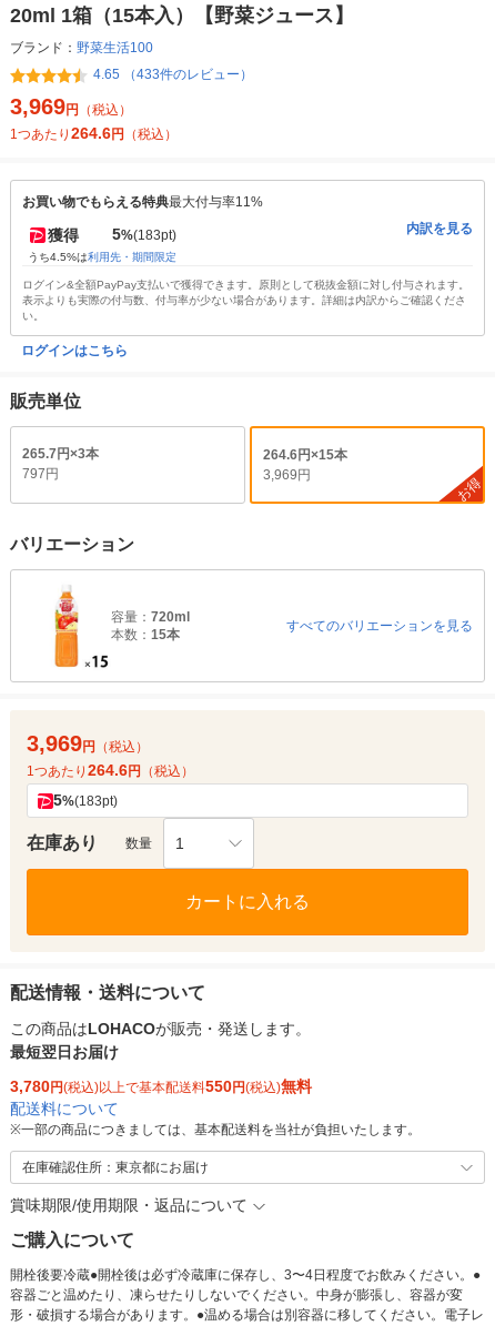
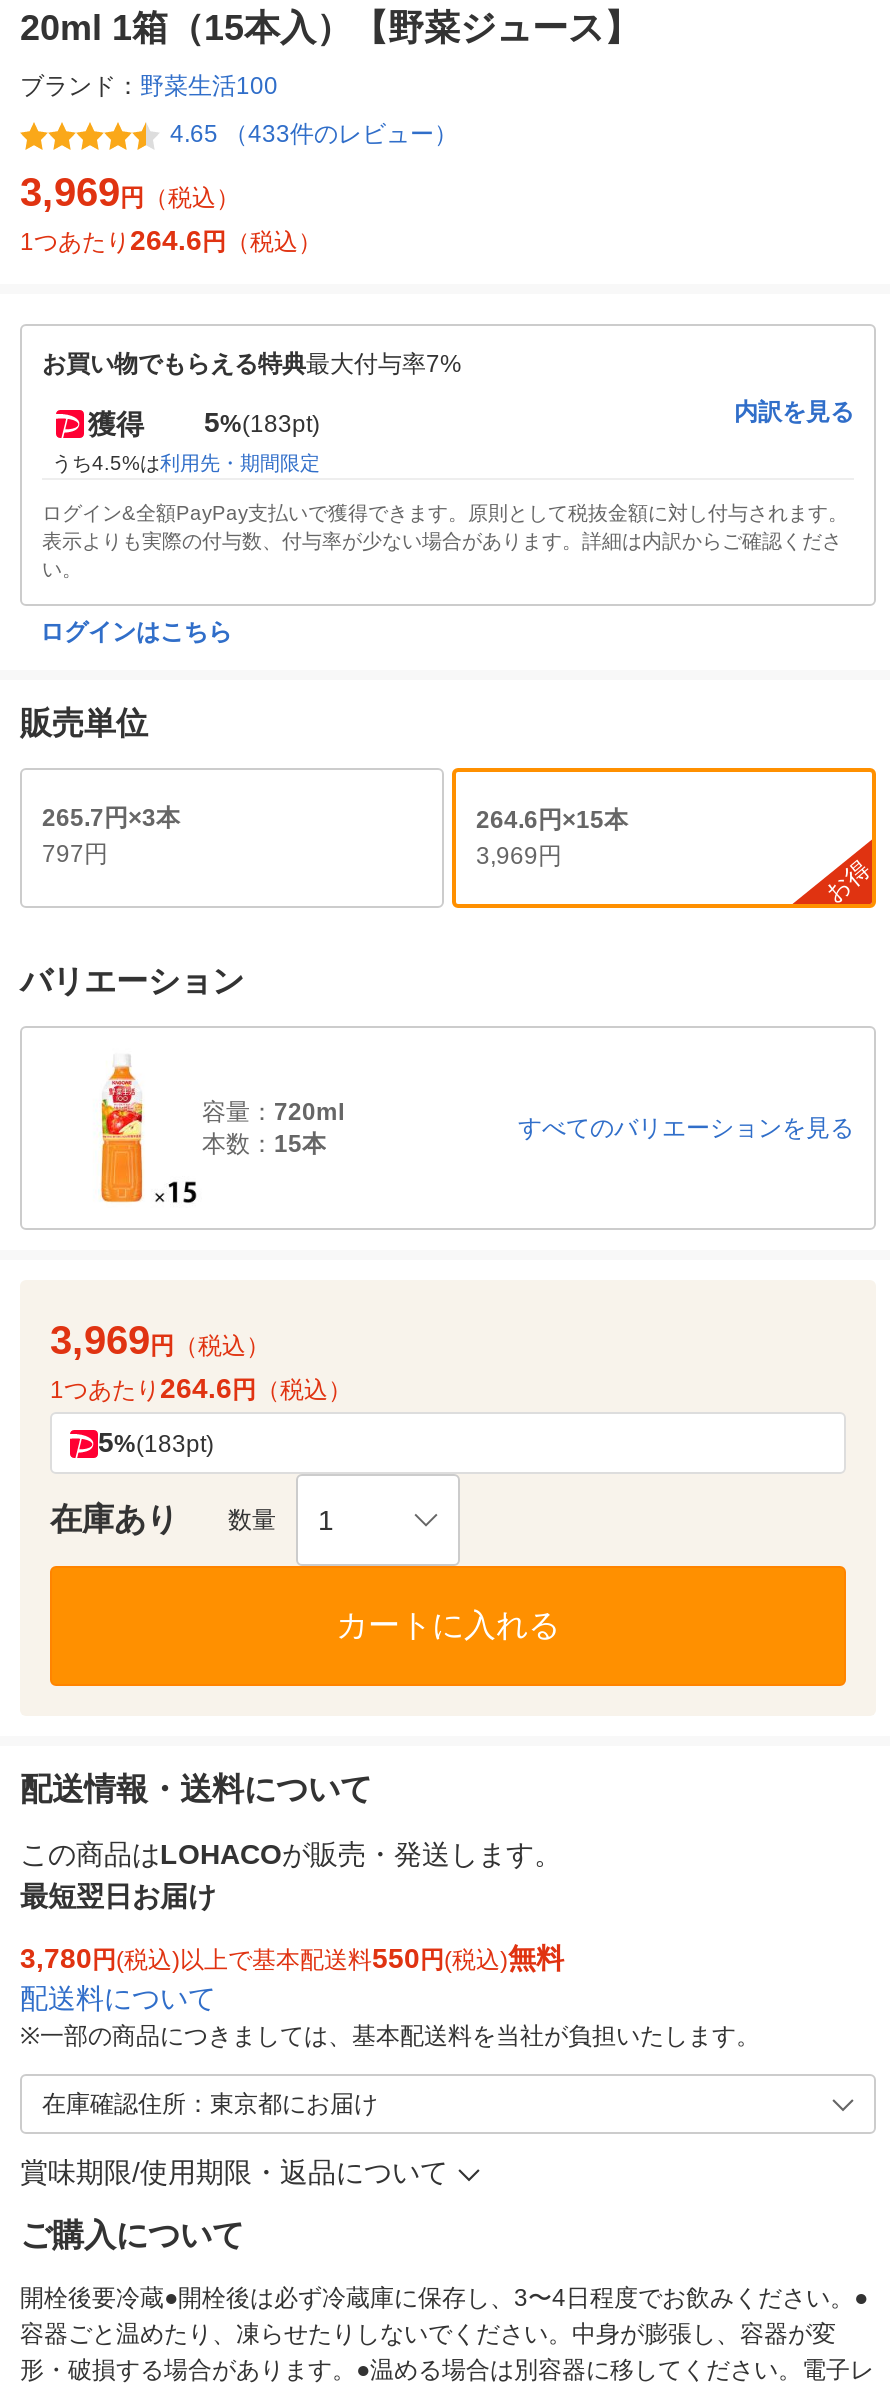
[22,195,263,210] お買い物でもらえる特典最大付与率11% -> [42,351,462,379] お買い物でもらえる特典最大付与率7%

